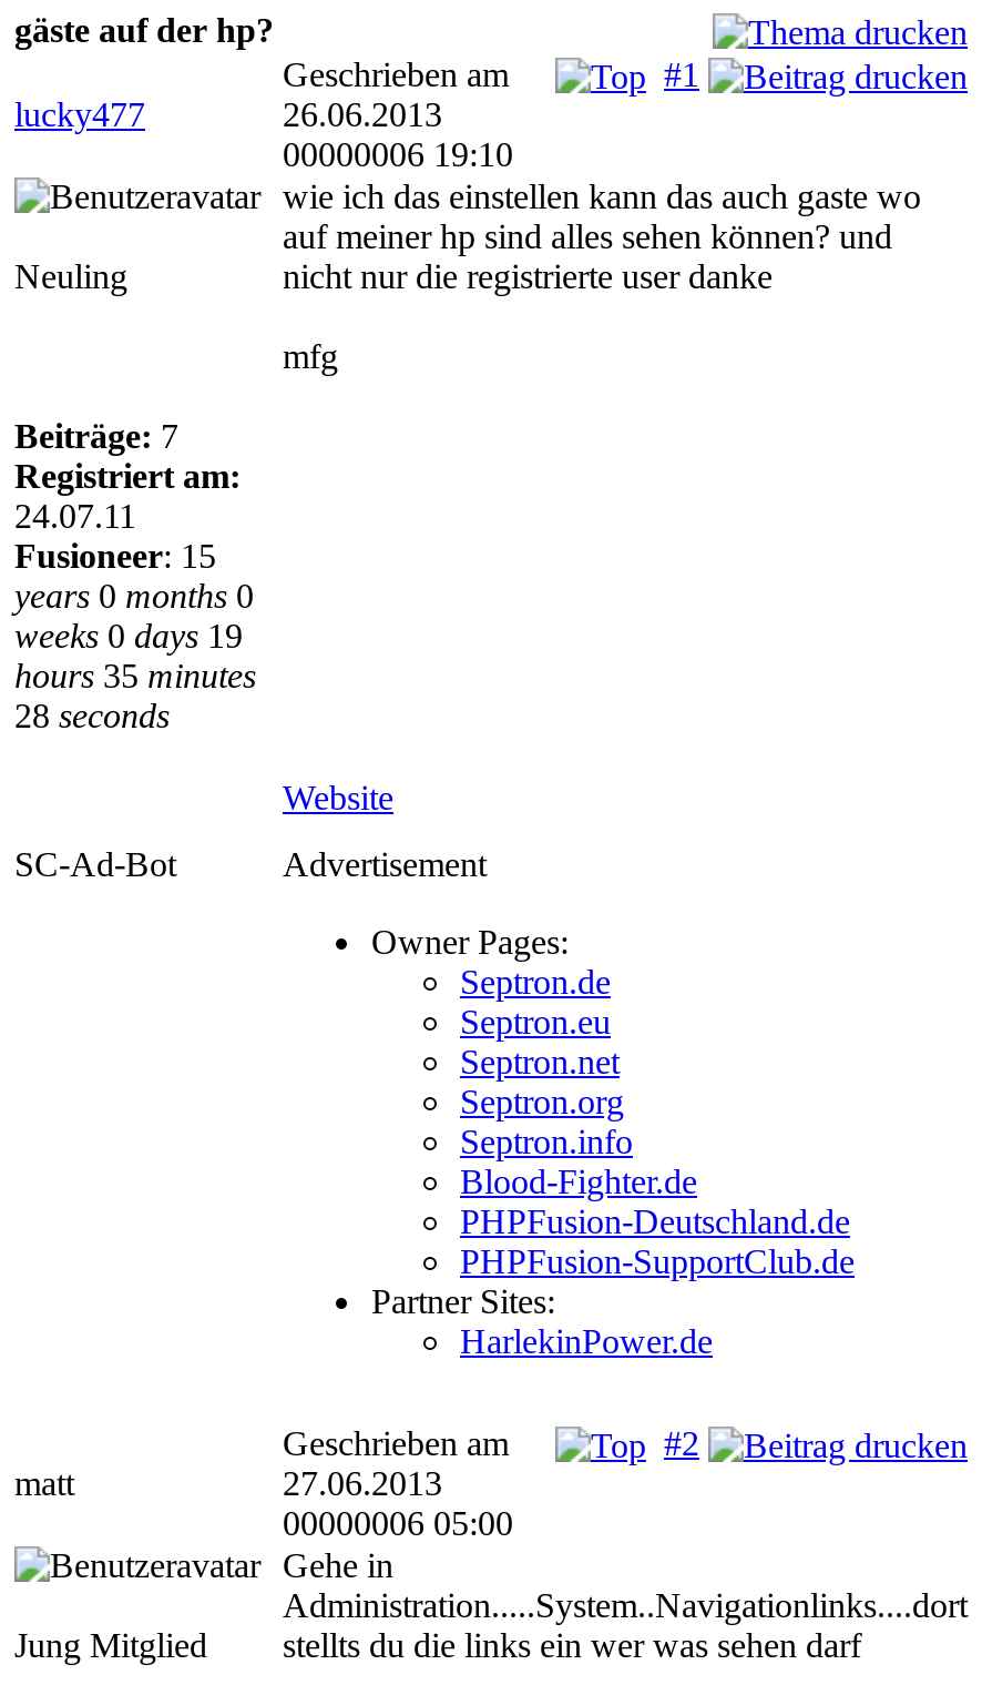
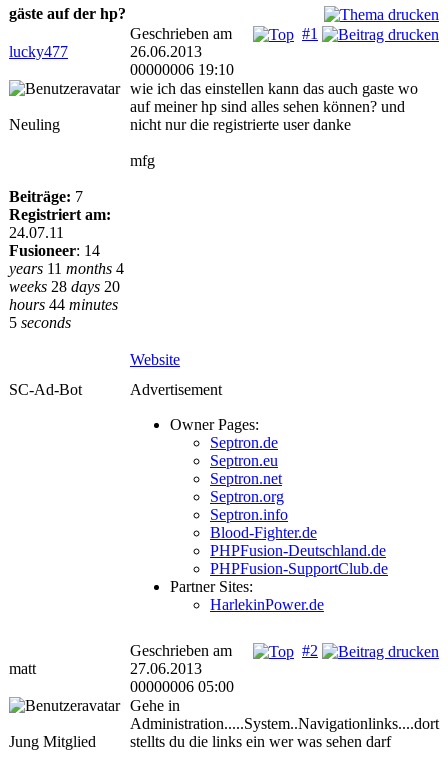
[14,537,216,575] Fusioneer: 15 -> [9,242,100,259] Fusioneer: 14
[14,577,254,615] years 0 months 0 -> [9,260,124,277] years 11 months 4
[14,617,243,654] weeks 0 days 19 -> [9,278,120,295] weeks 28 days 20
[14,657,256,694] hours 35 minutes -> [9,296,118,313] hours 44 minutes
[14,697,170,734] 28 seconds -> [9,314,71,331] 5 seconds

